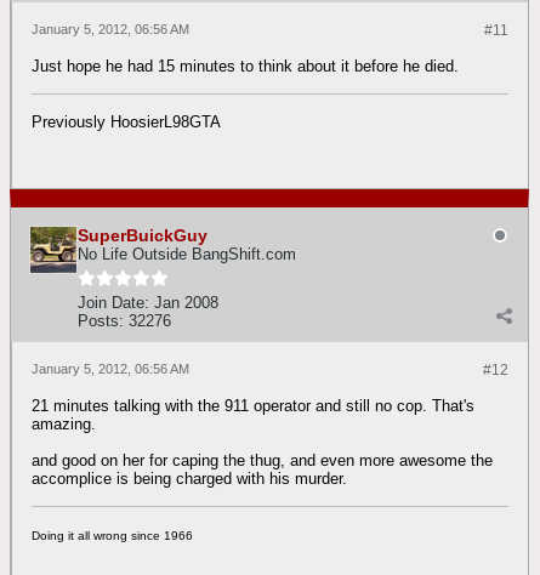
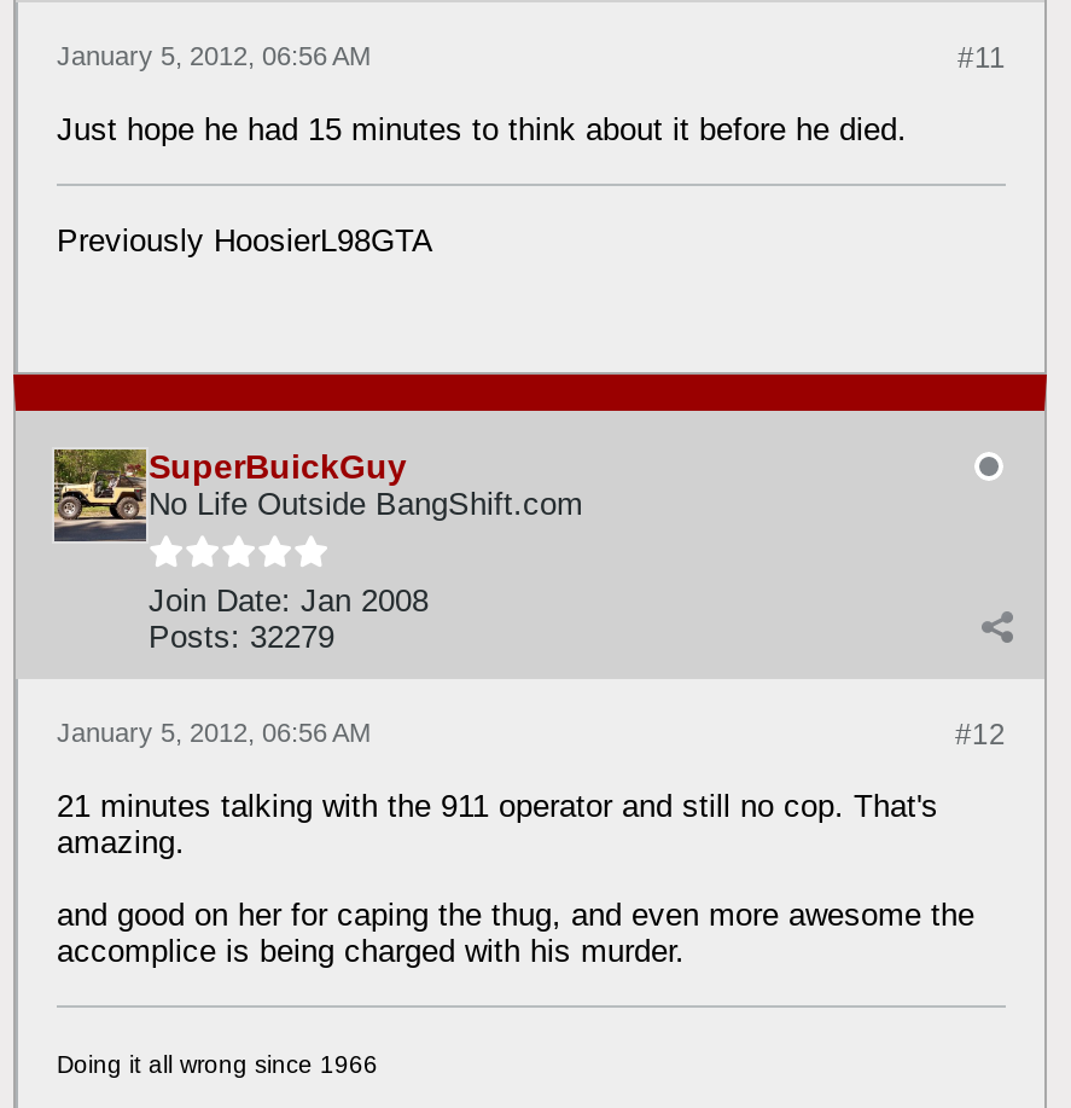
[78,312,171,330] Posts: 32276 -> [149,619,334,655] Posts: 32279

